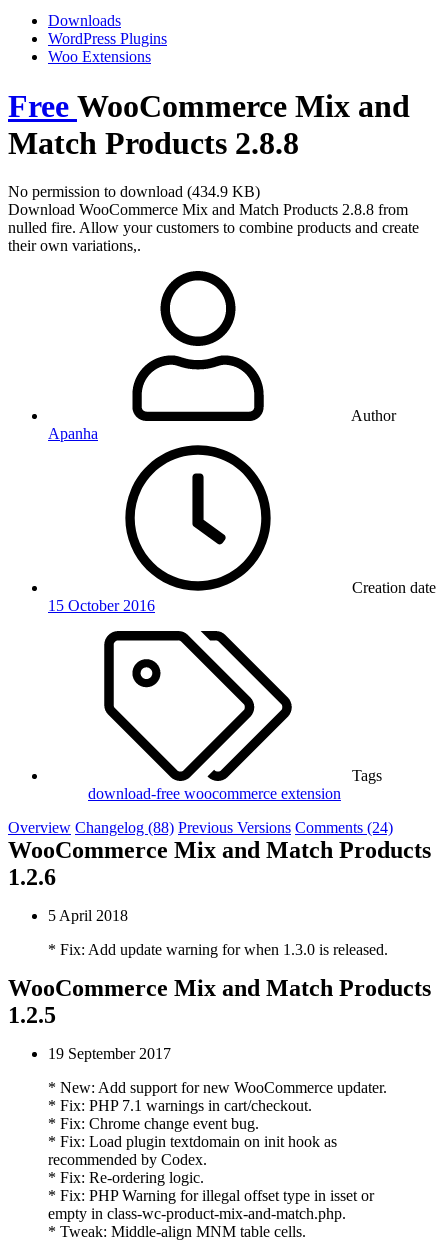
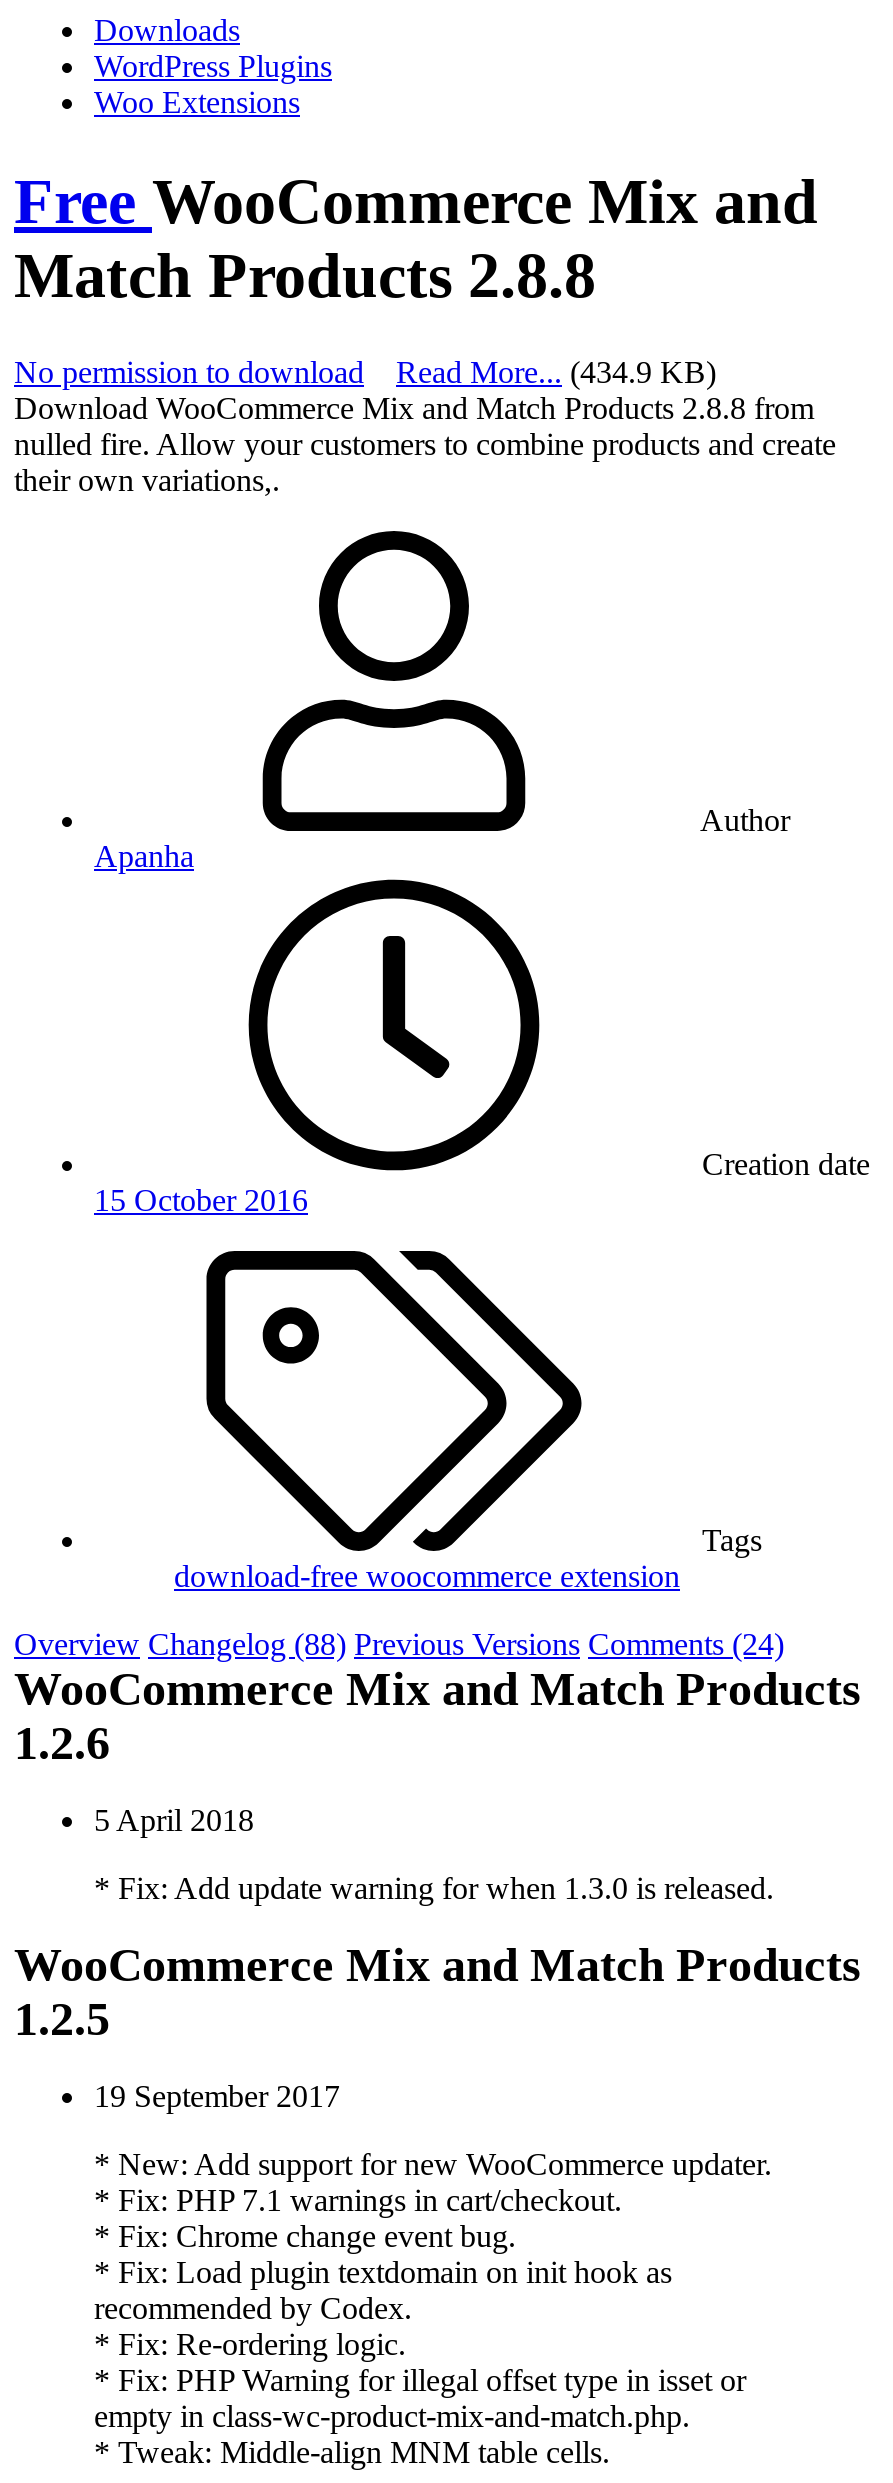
[8,183,260,200] No permission to download (434.9 KB) -> [14,356,716,390] No permission to download | Read More... (434.9 KB)

